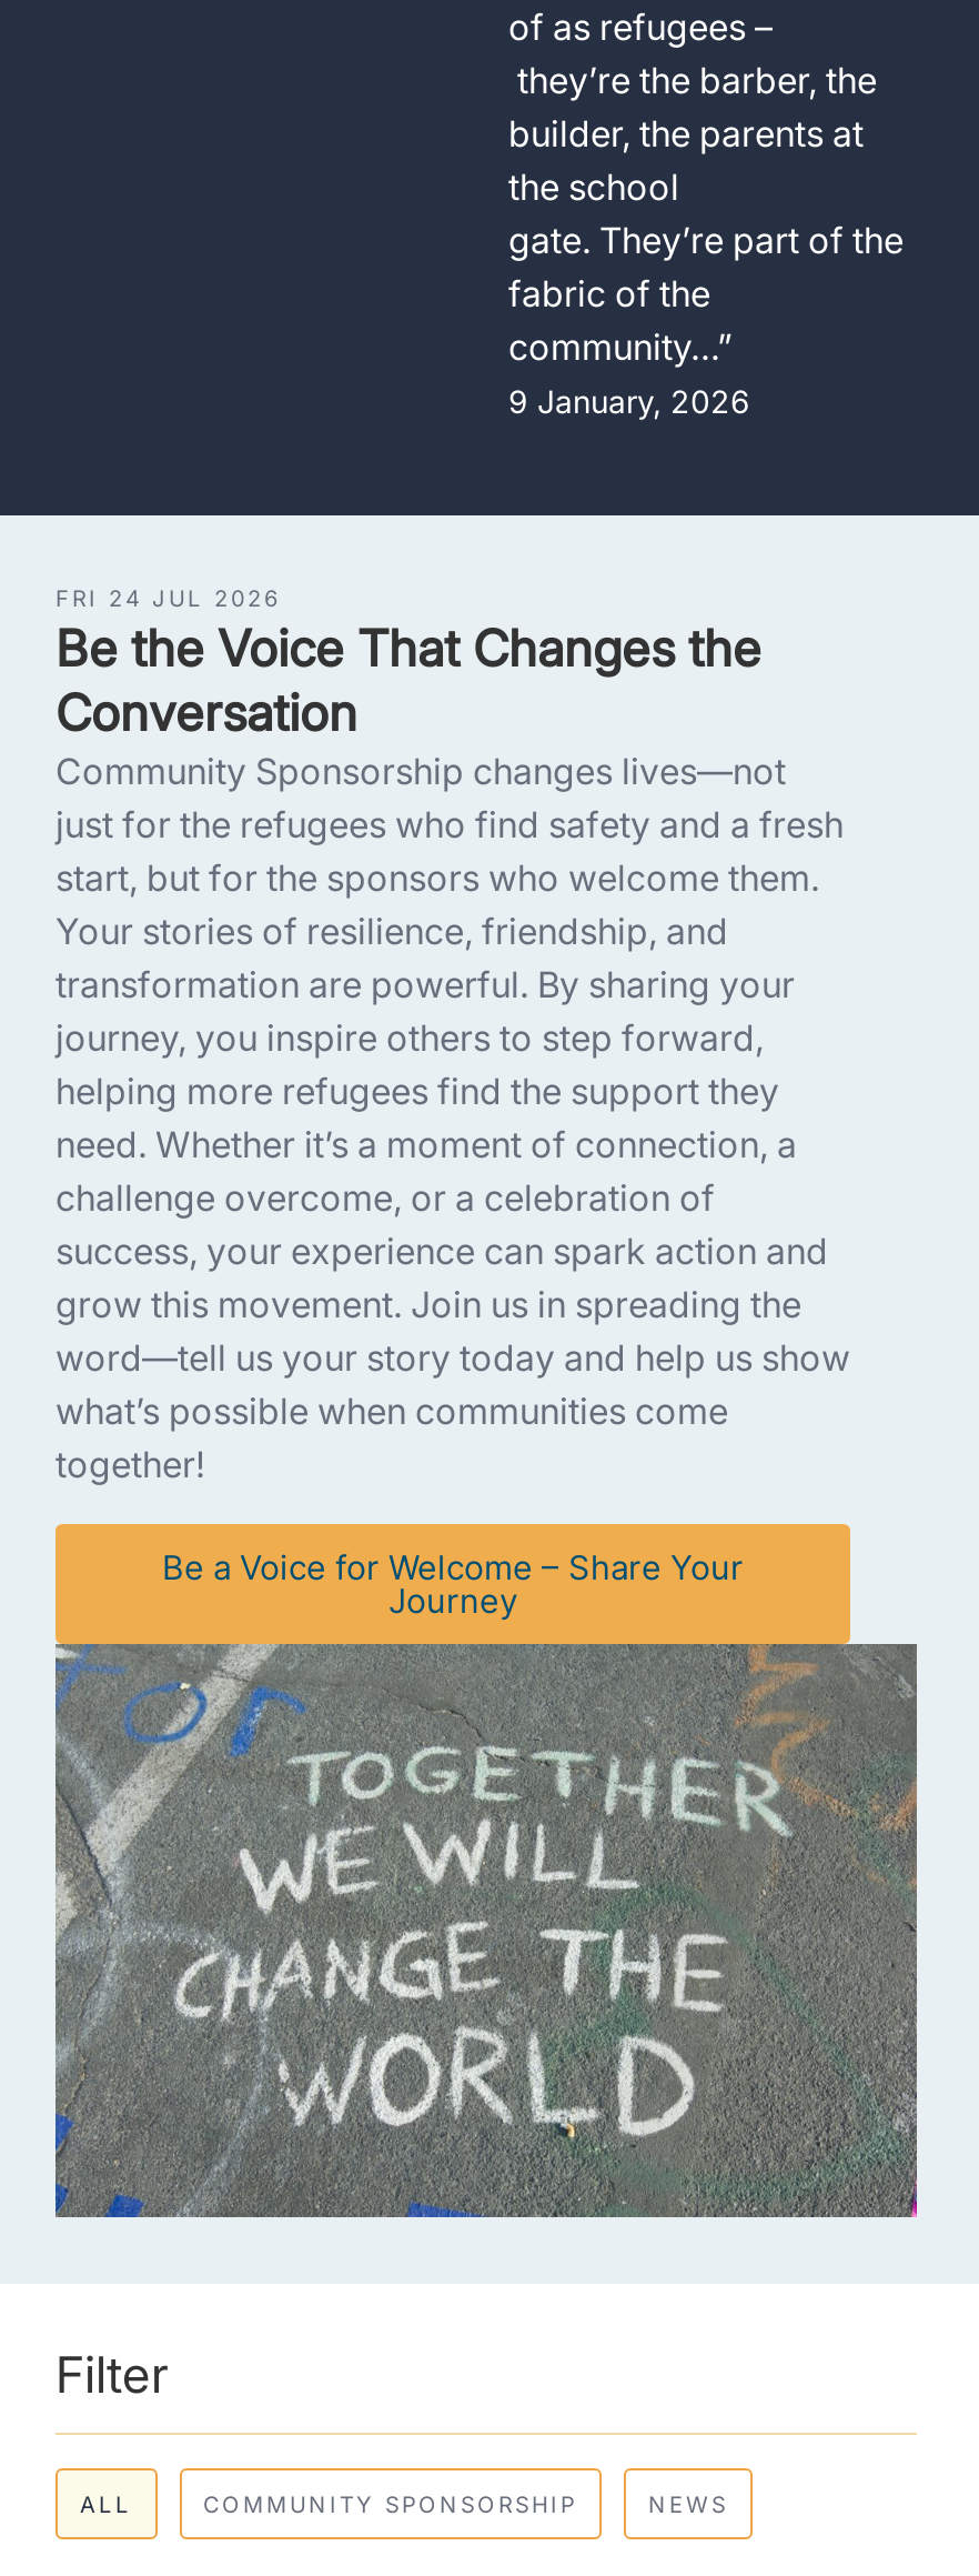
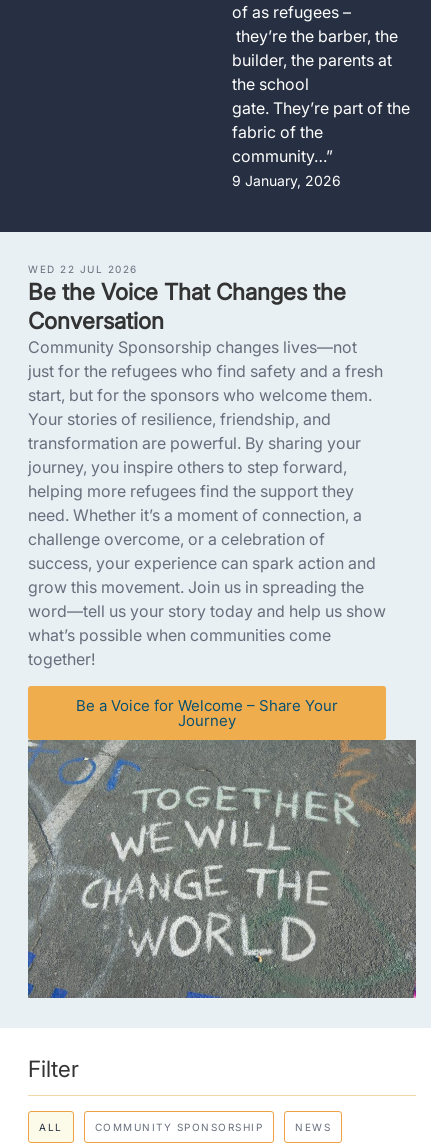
[55,585,281,611] FRI 24 JUL 2026 -> [28,263,137,275] WED 22 JUL 2026

